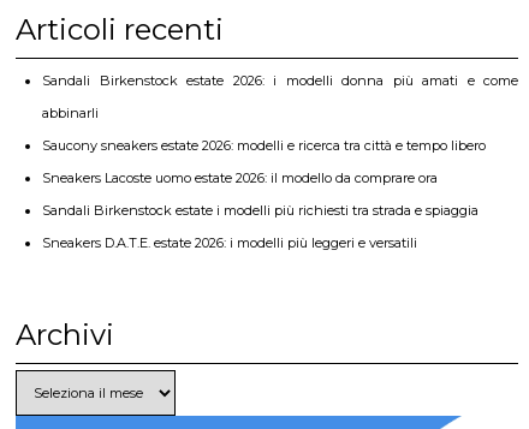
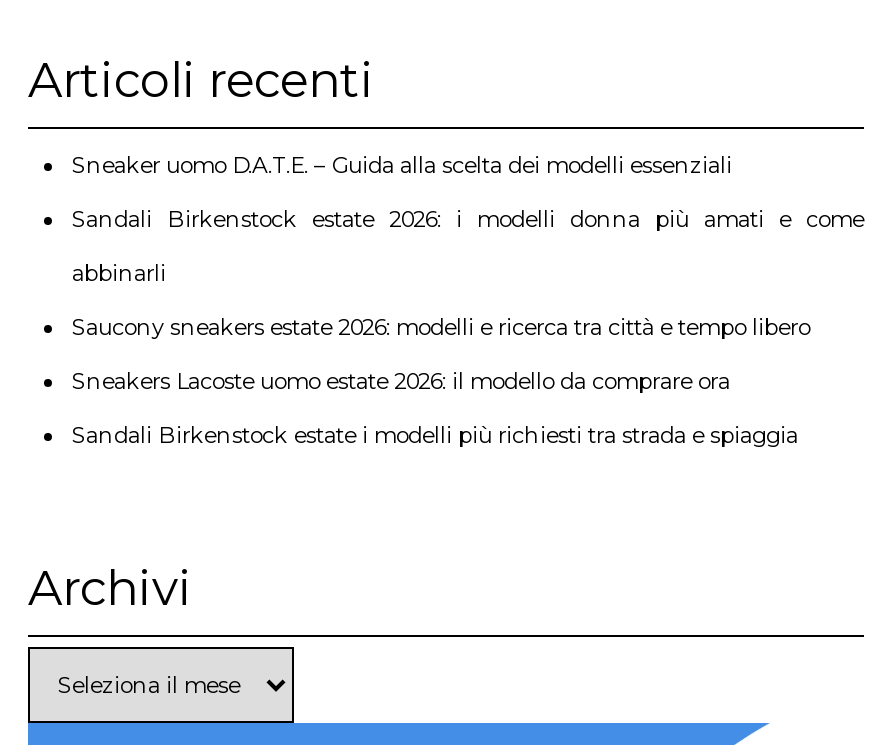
none -> [72,151,732,179] Sneaker uomo D.A.T.E. – Guida alla scelta dei modelli essenziali
moved [42,72,518,218] -> [72,205,864,449]: Sandali Birkenstock estate 2026: i modelli donna più amati e come | abbinarli | Saucony sneakers estate 2026: modelli e ricerca tra città e tempo libero | Sneakers Lacoste uomo estate 2026: il modello da comprare ora | Sandali Birkenstock estate i modelli più richiesti tra strada e spiaggia
[42,234,417,251] Sneakers D.A.T.E. estate 2026: i modelli più leggeri e versatili -> none

